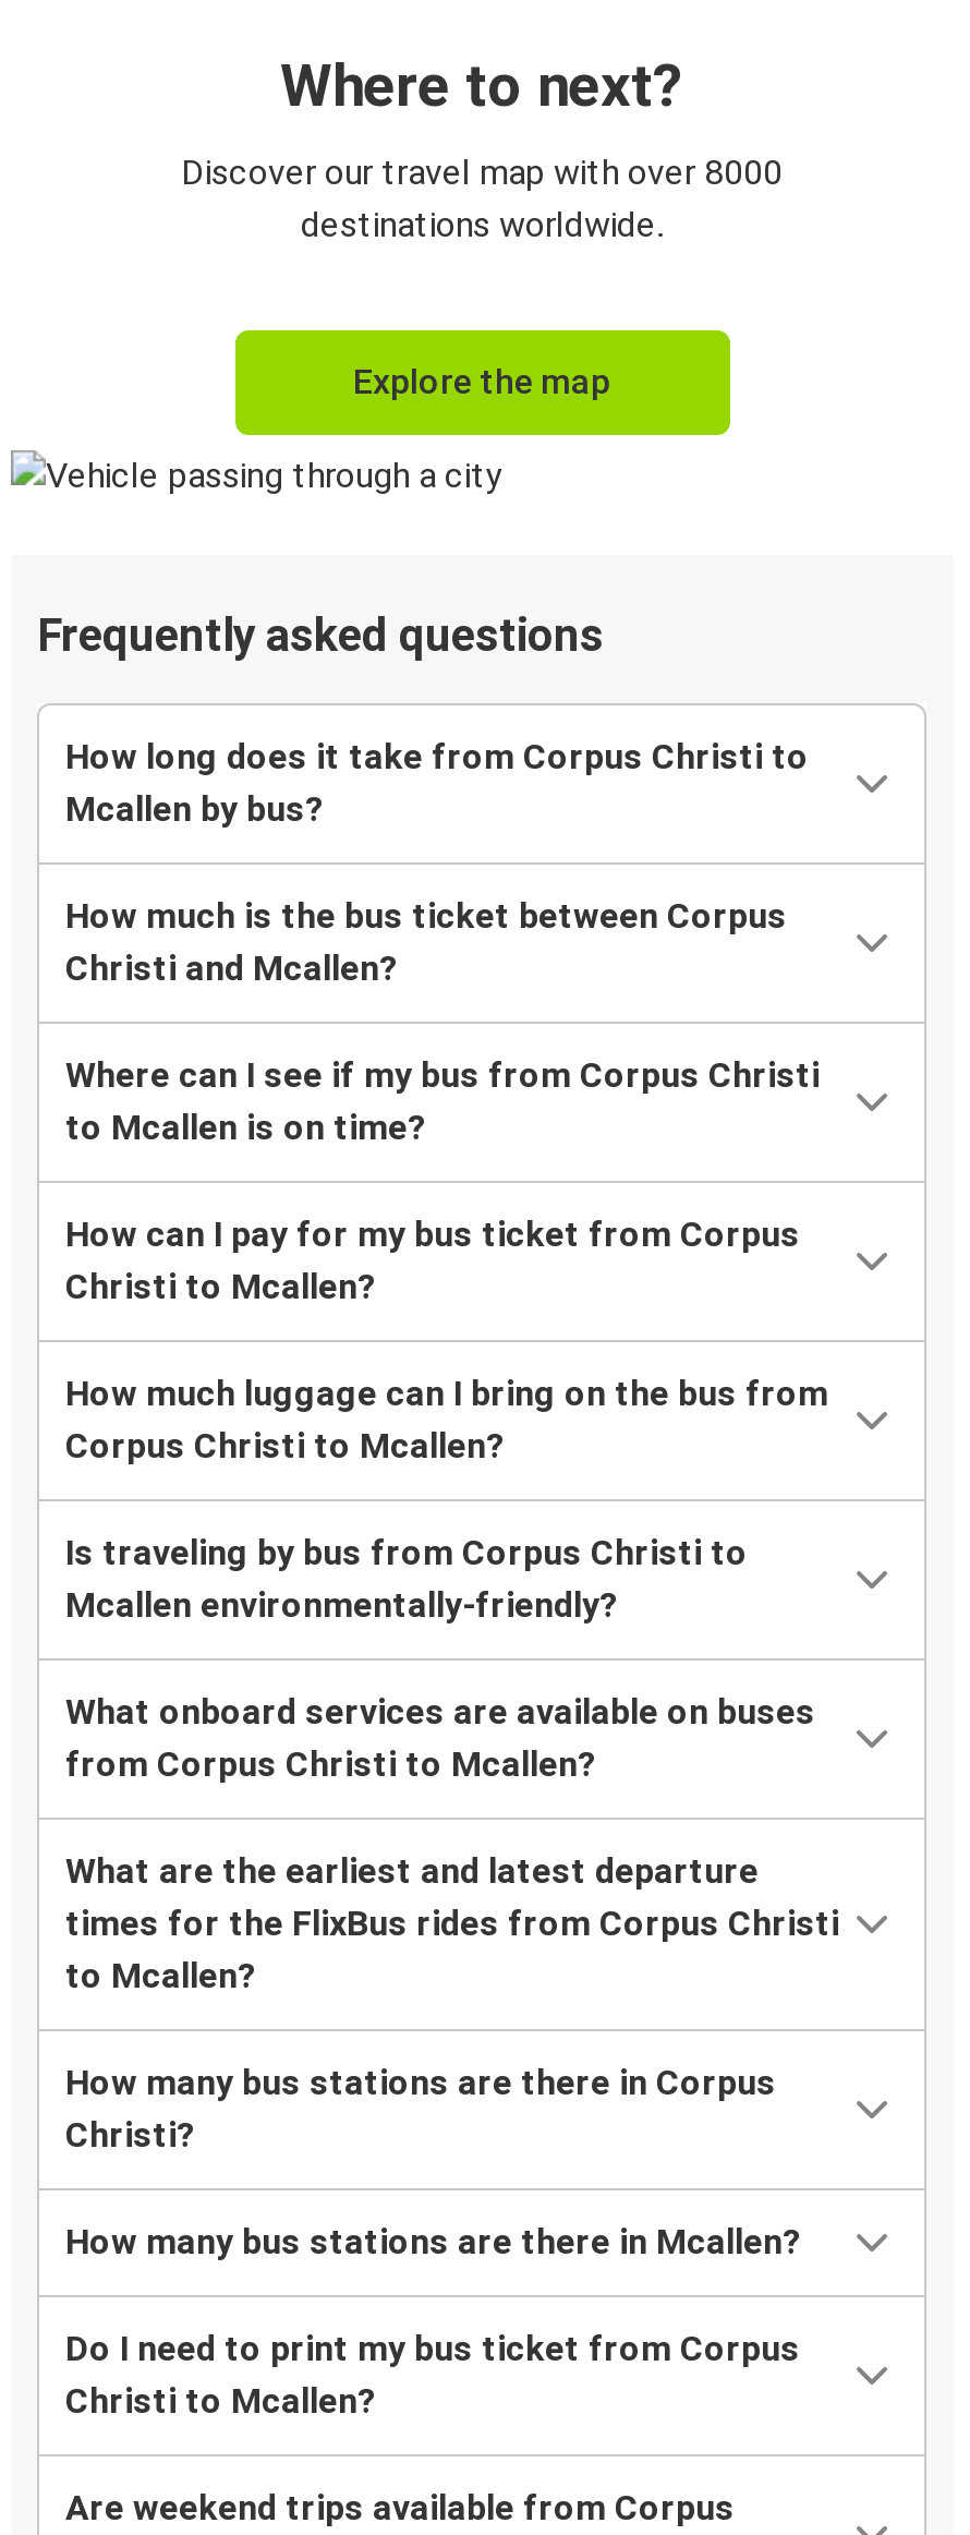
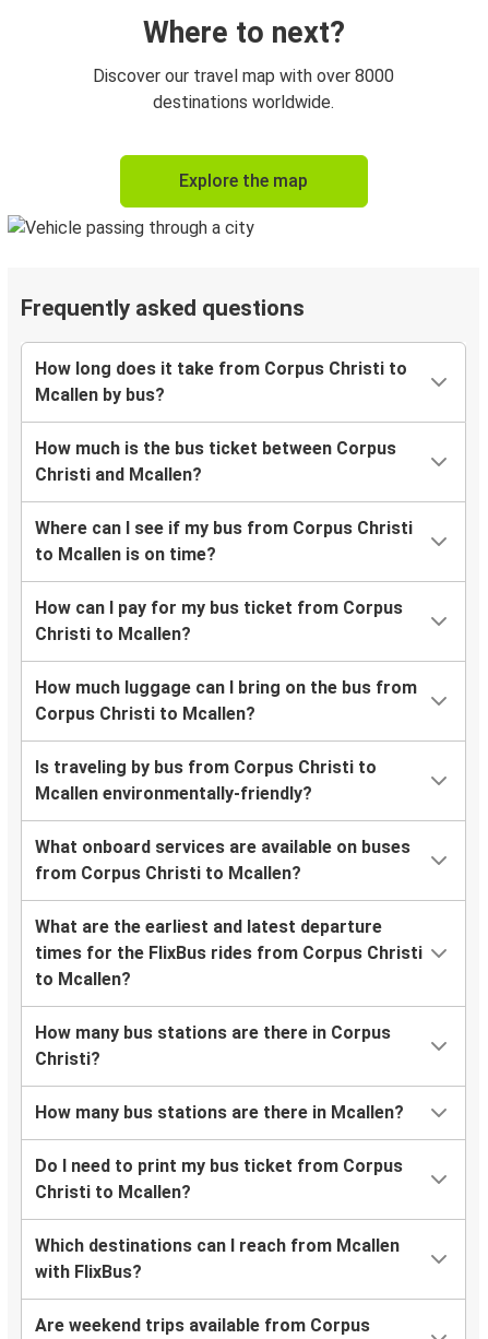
none -> [35,1236,400,1283] Which destinations can I reach from Mcallen | with FlixBus?

